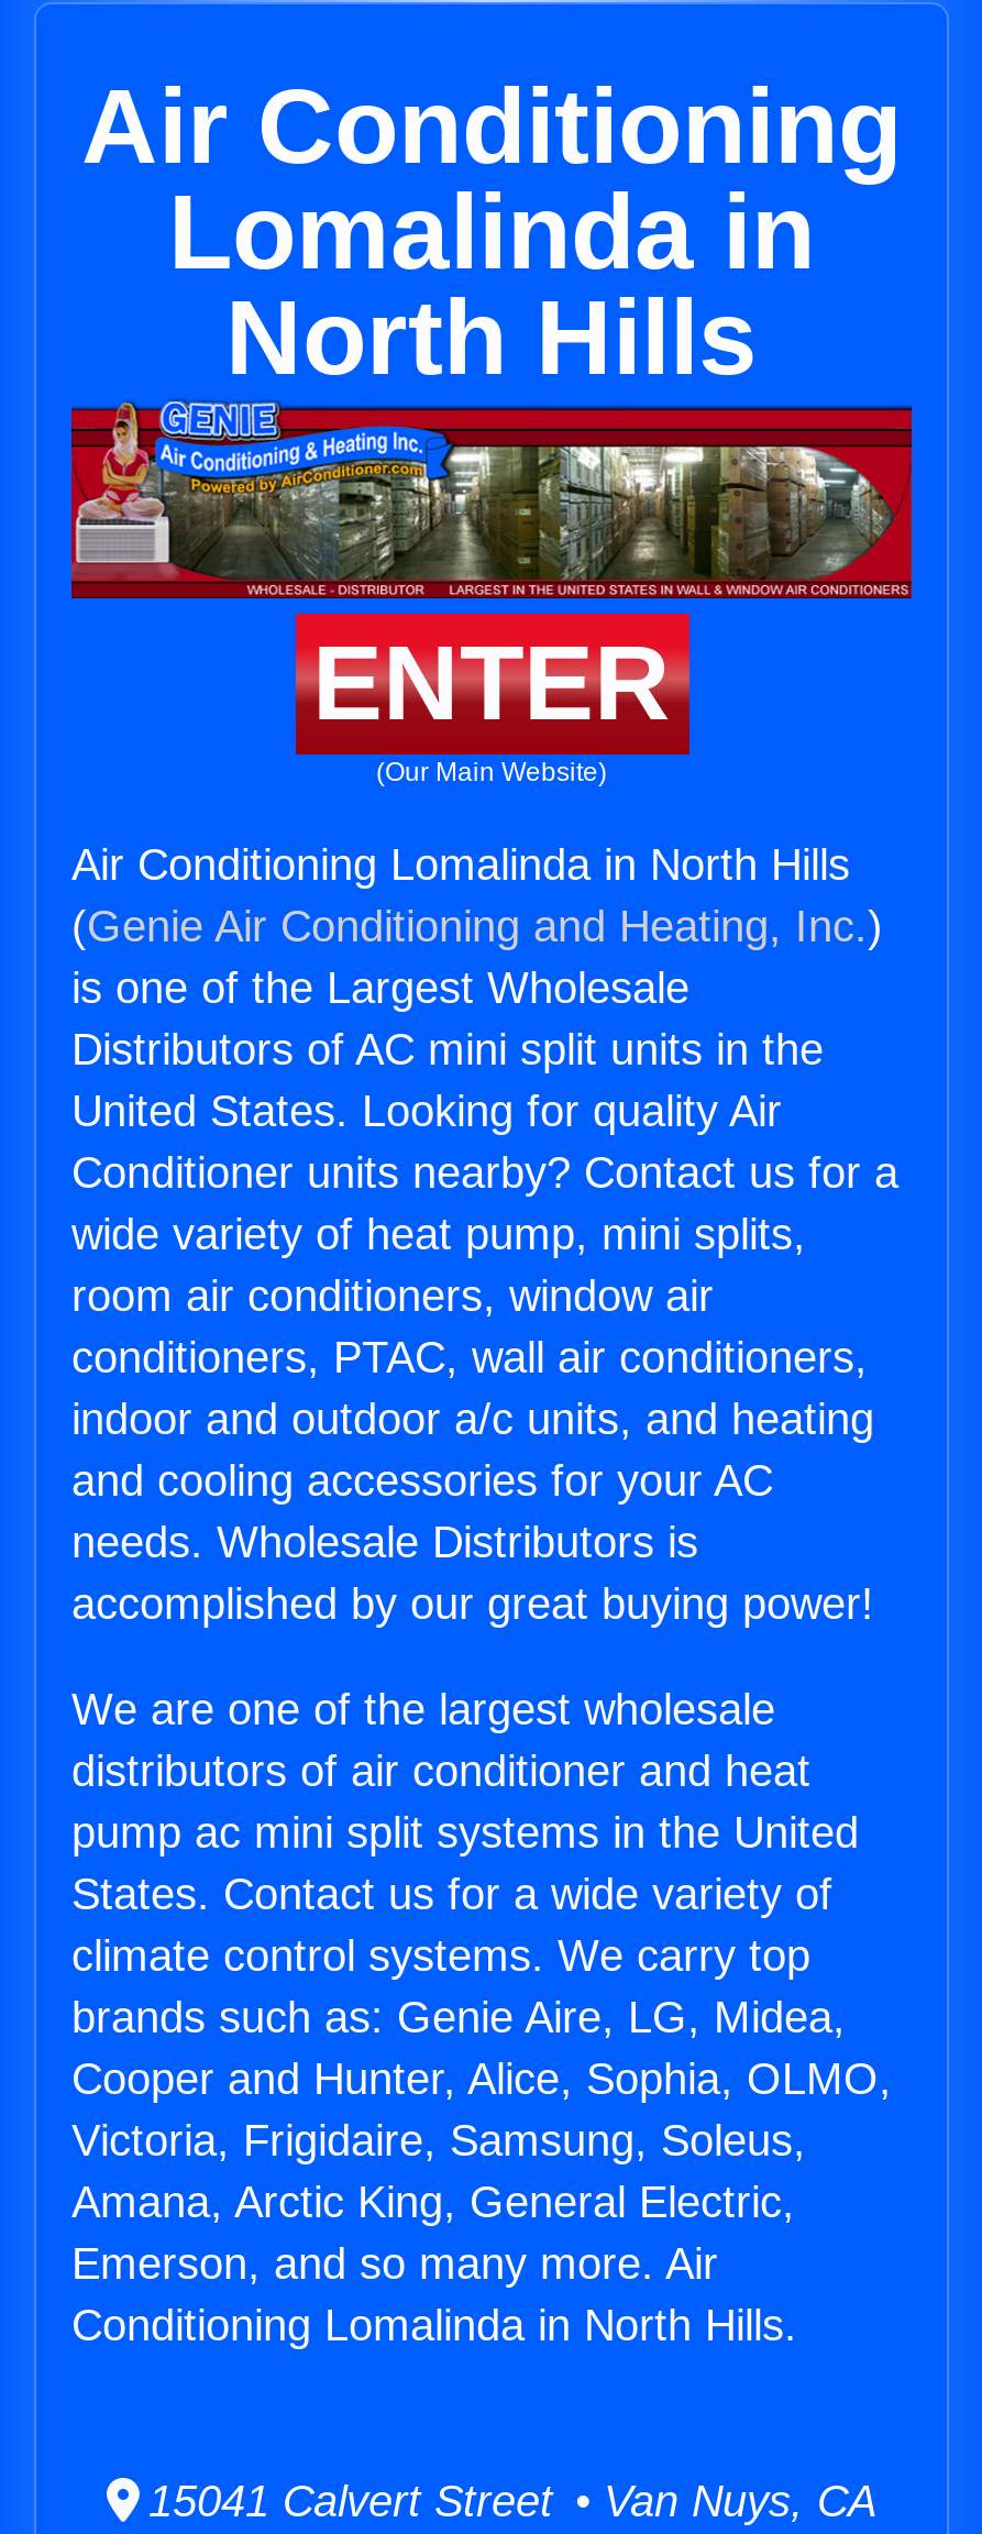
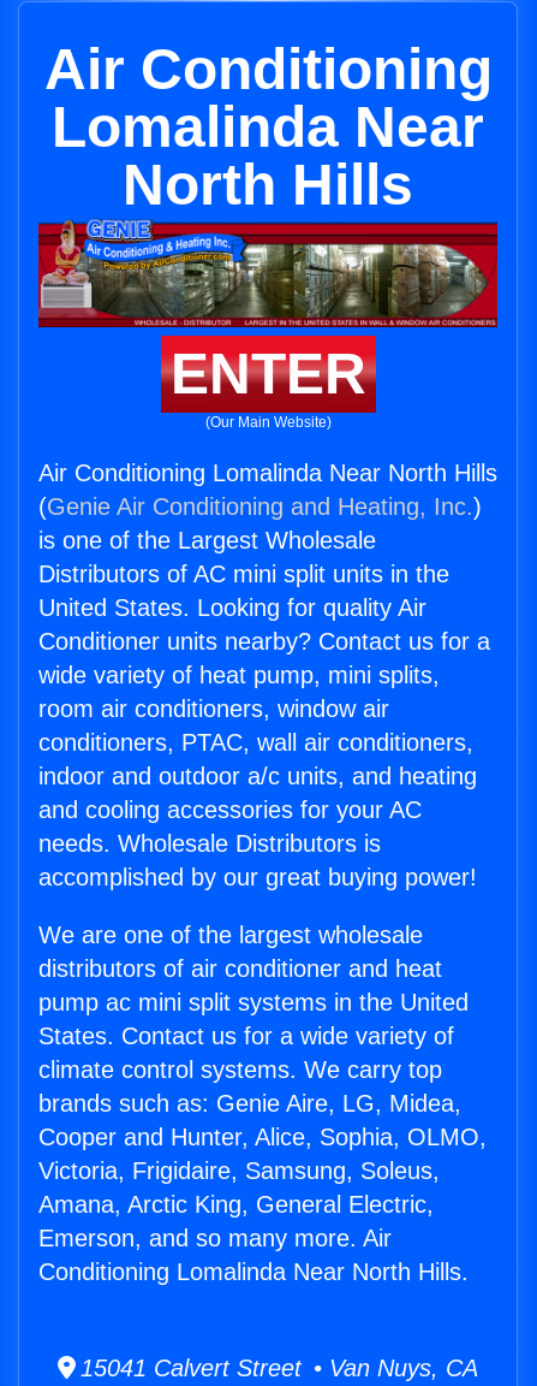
[168,174,815,290] Lomalinda in -> [52,95,484,159] Lomalinda Near
[71,840,850,889] Air Conditioning Lomalinda in North Hills -> [38,460,497,486] Air Conditioning Lomalinda Near North Hills
[71,2301,797,2349] Conditioning Lomalinda in North Hills. -> [38,1259,469,1285] Conditioning Lomalinda Near North Hills.

